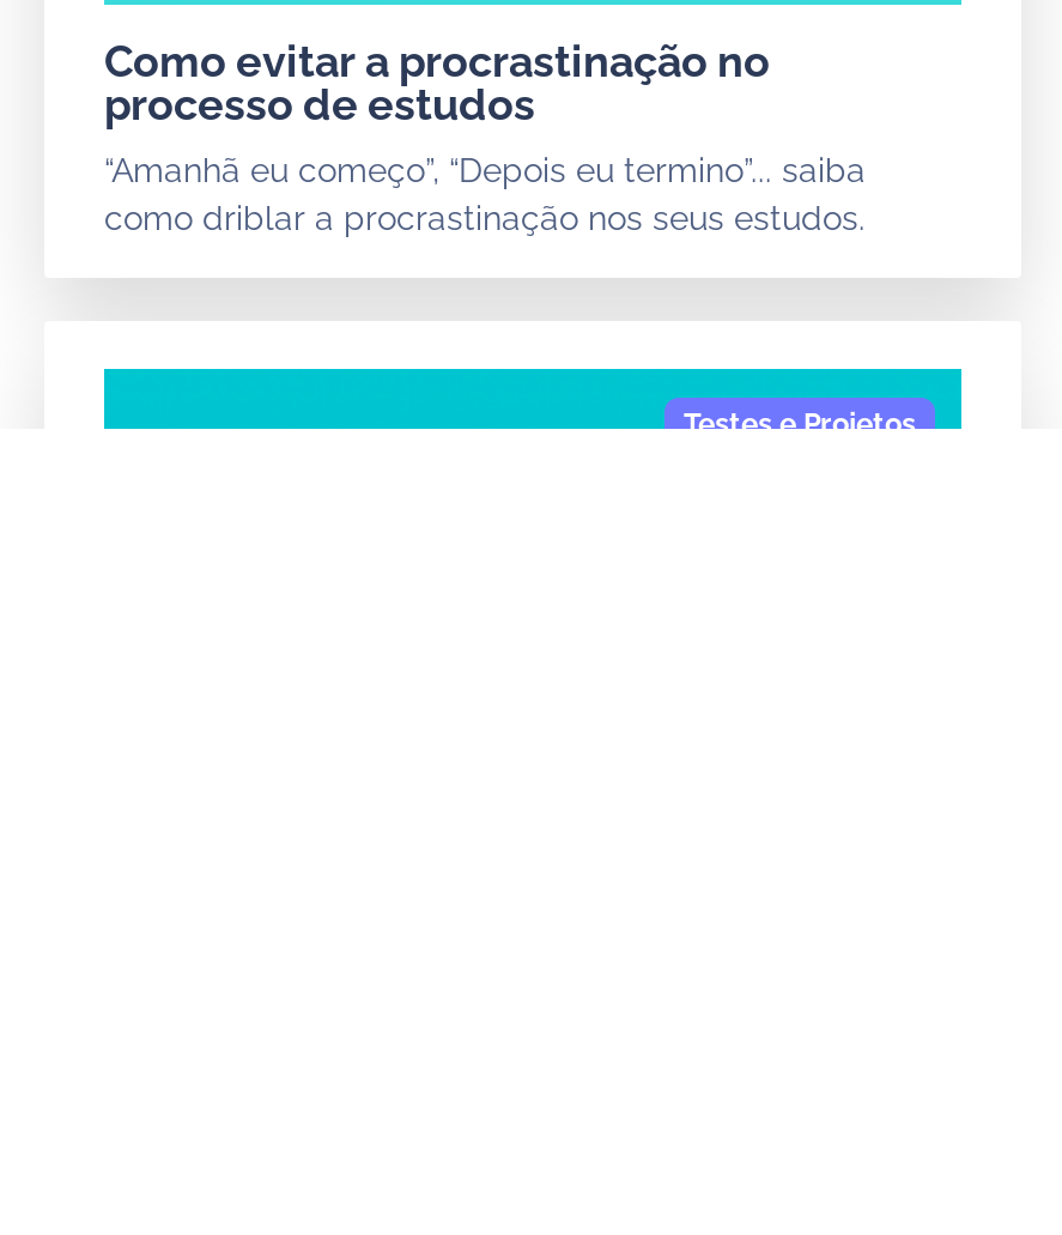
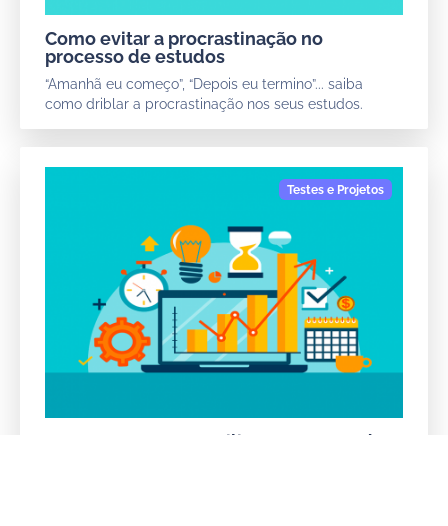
none -> [44,191,404,419] [image]

